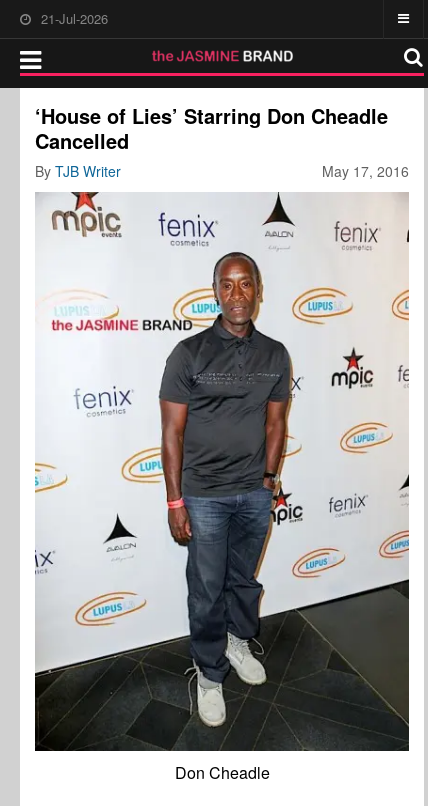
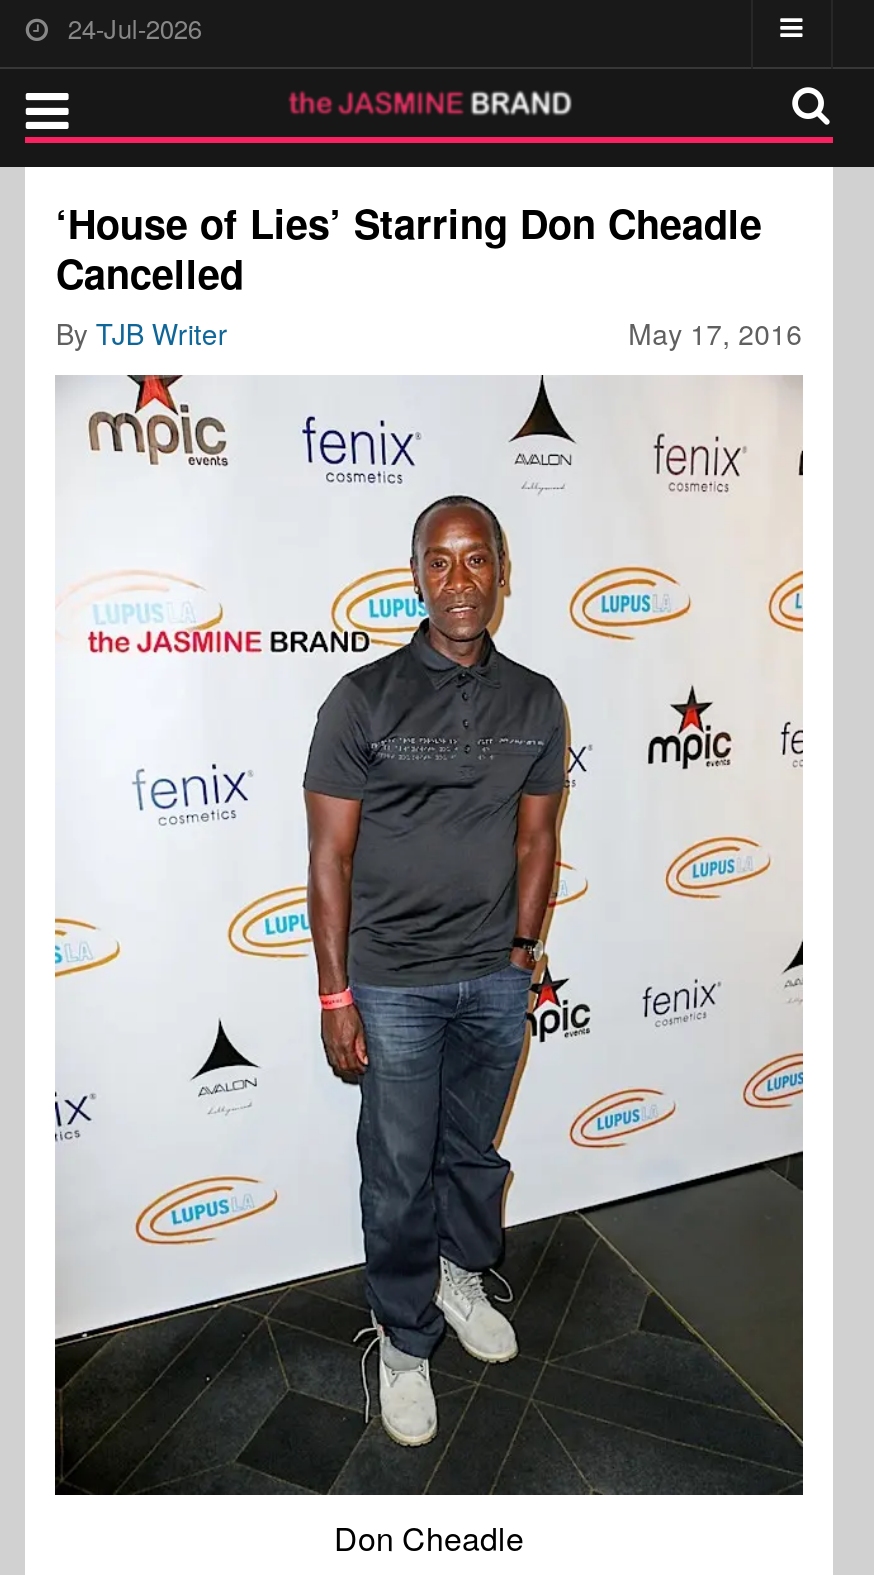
[41,9,108,28] 21-Jul-2026 -> [68,9,202,47] 24-Jul-2026

